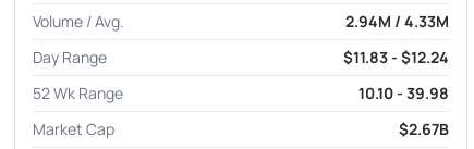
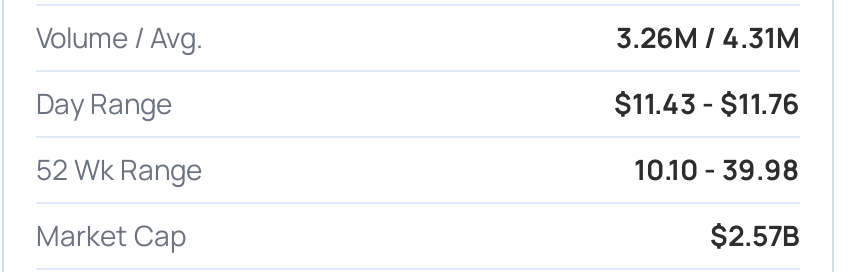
[345,11,449,31] 2.94M / 4.33M -> [616,18,800,56] 3.26M / 4.31M
[343,47,449,67] $11.83 - $12.24 -> [614,84,800,122] $11.43 - $11.76
[399,118,449,139] $2.67B -> [710,216,800,254] $2.57B

